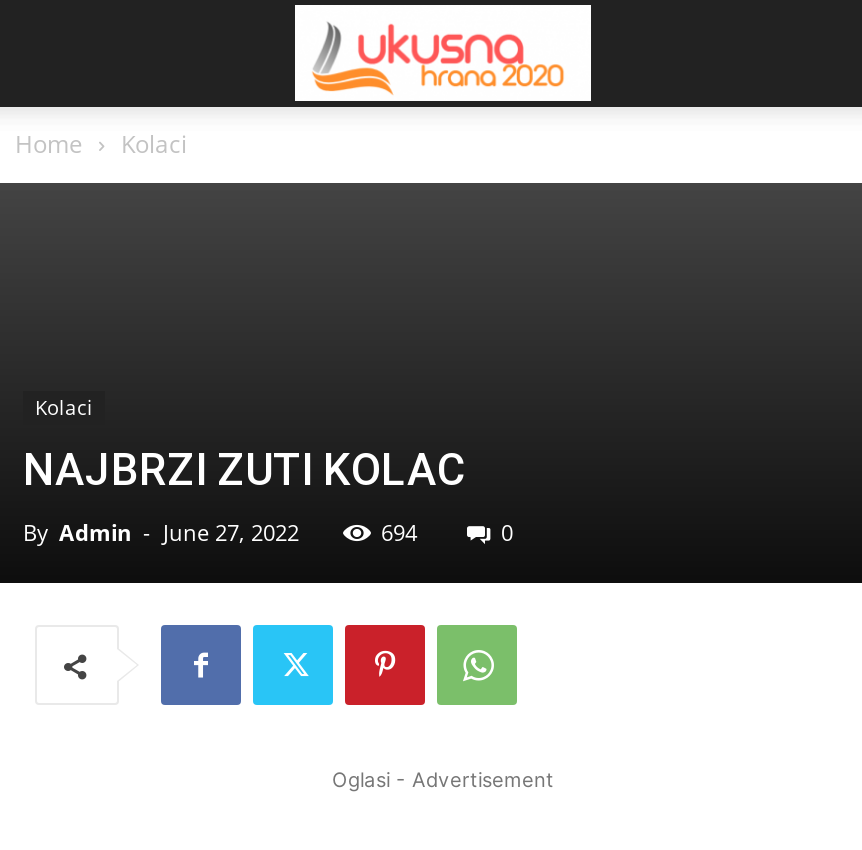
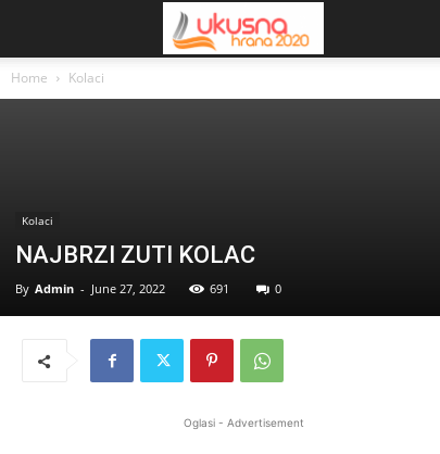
[381,517,417,547] 694 -> [210,280,229,297] 691

